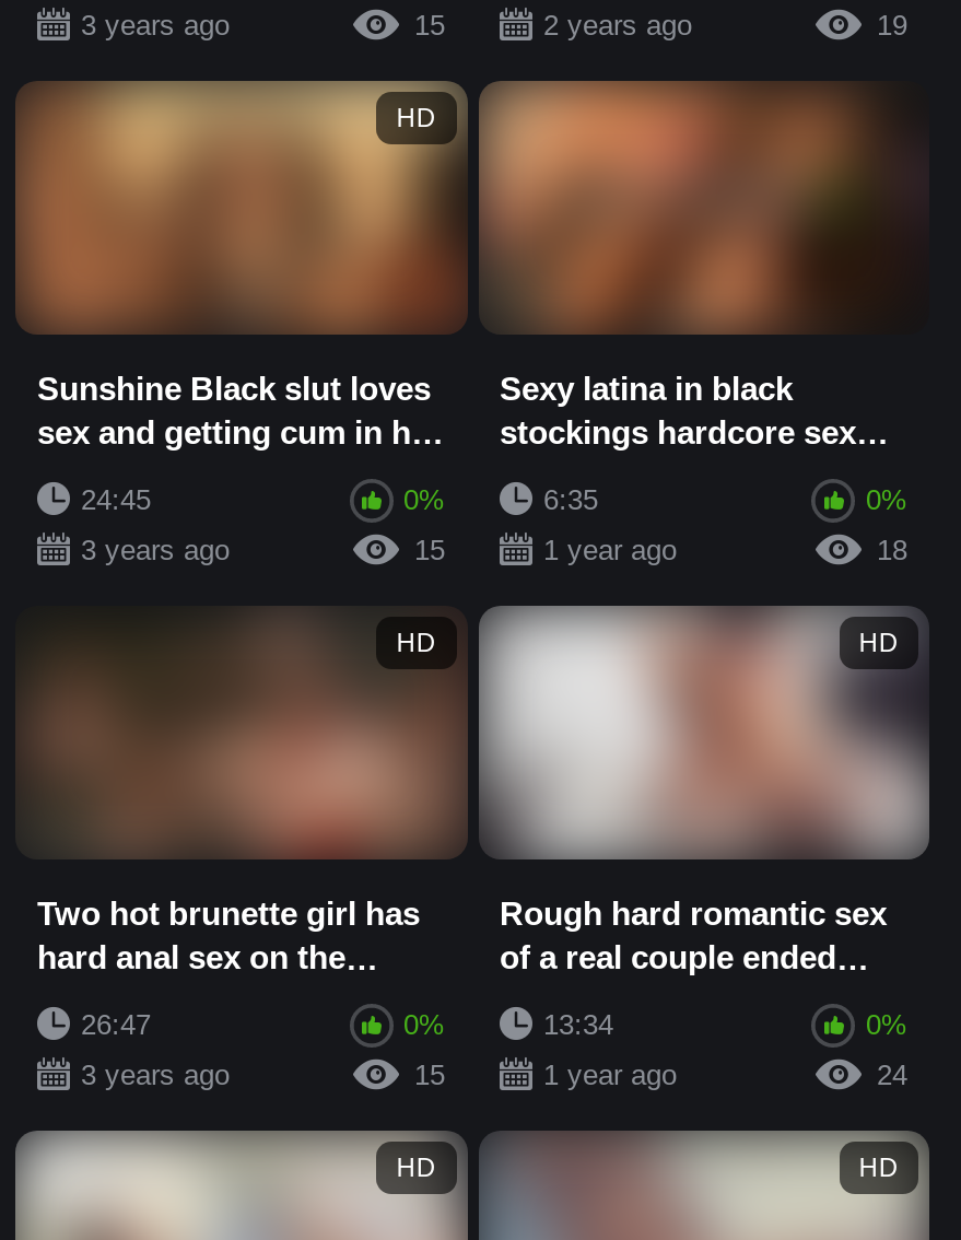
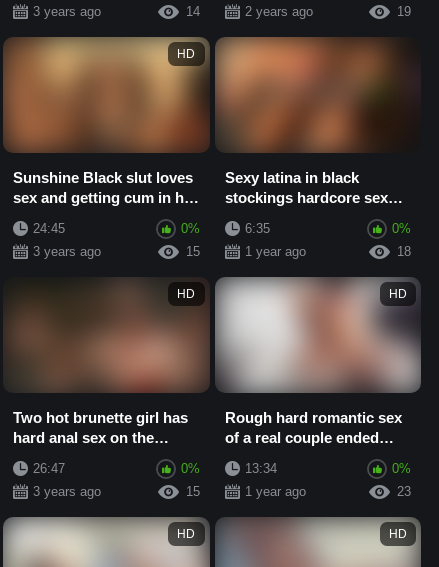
[414,9,445,42] 15 -> [185,4,199,19] 14
[877,1059,907,1092] 24 -> [397,484,411,499] 23

